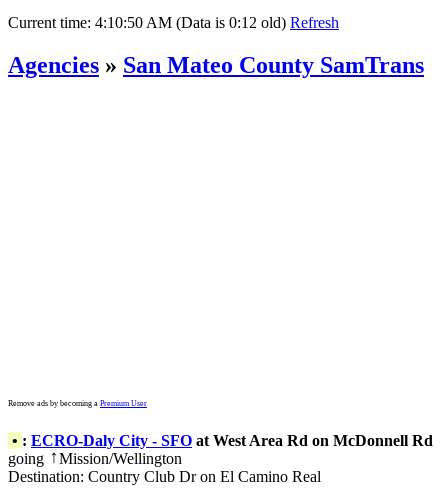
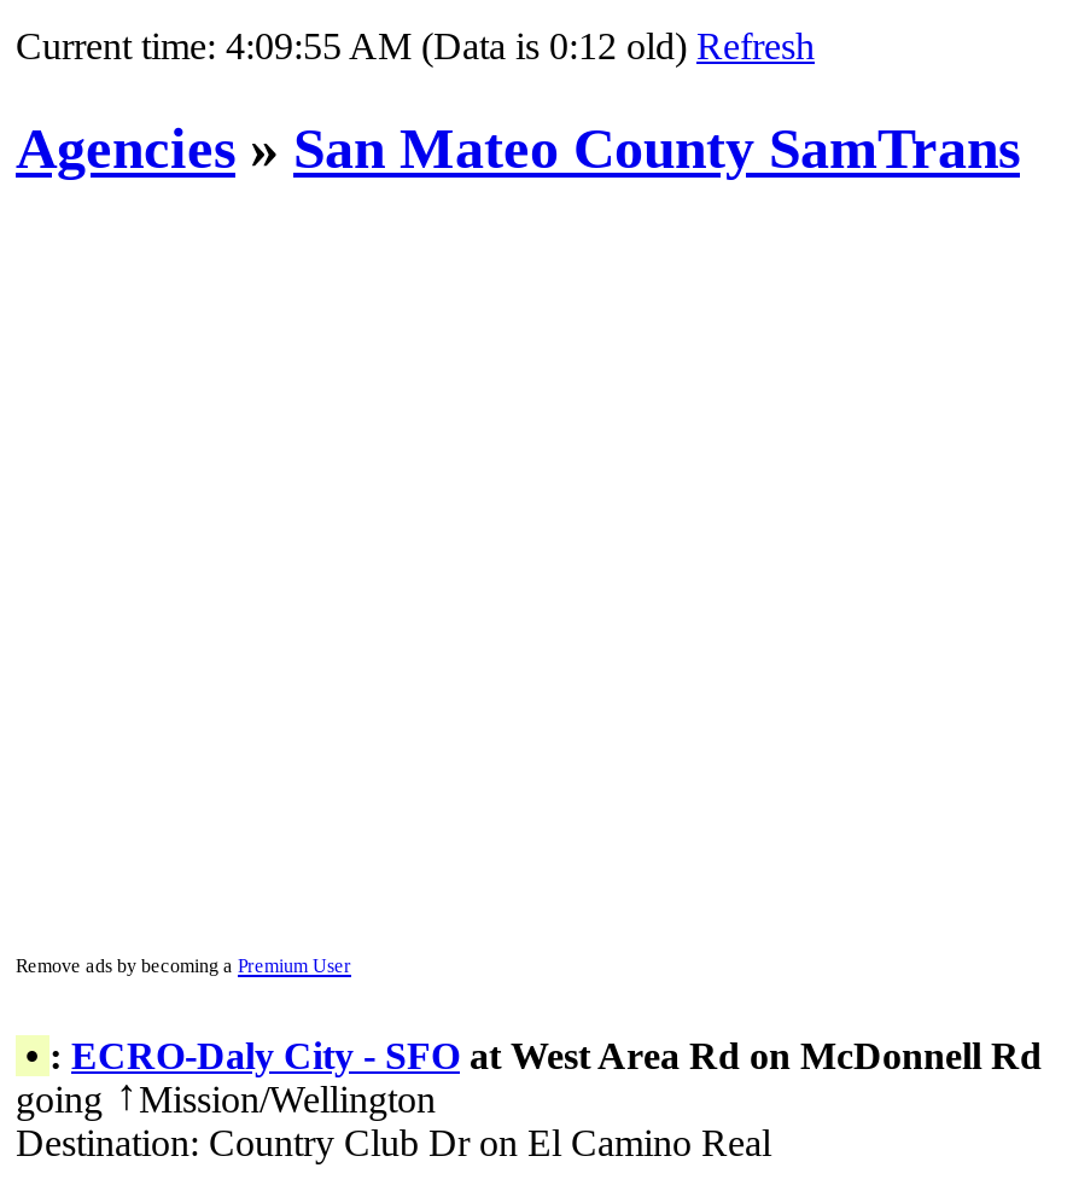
[8,14,339,31] Current time: 4:10:50 AM (Data is 0:12 old) Refresh -> [16,25,815,66] Current time: 4:09:55 AM (Data is 0:12 old) Refresh

